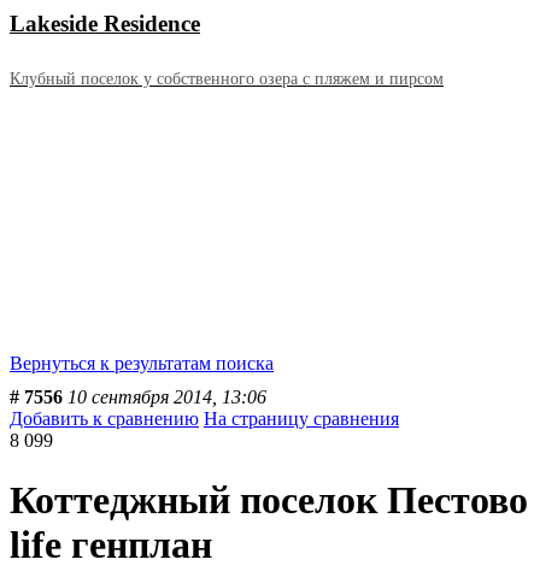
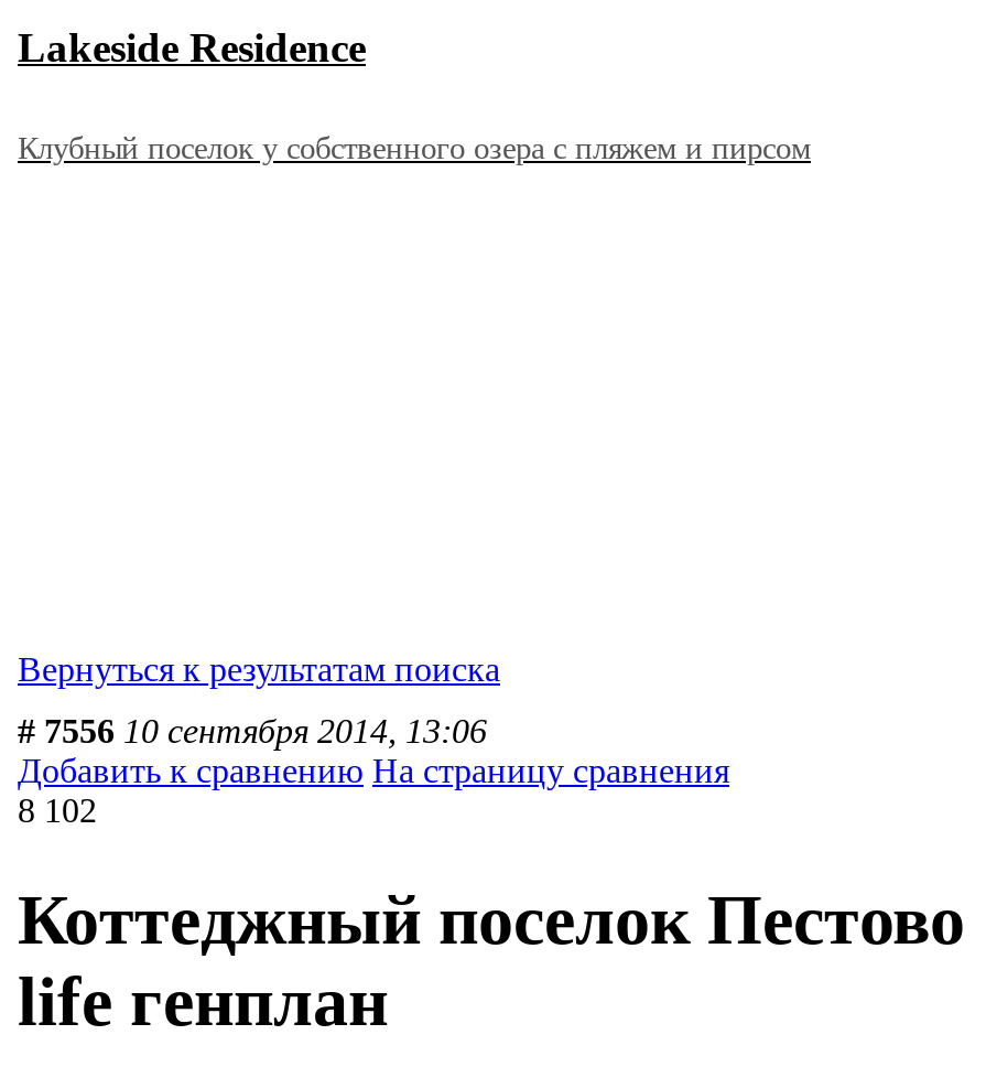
[10,430,53,451] 8 099 -> [18,792,97,830] 8 102

